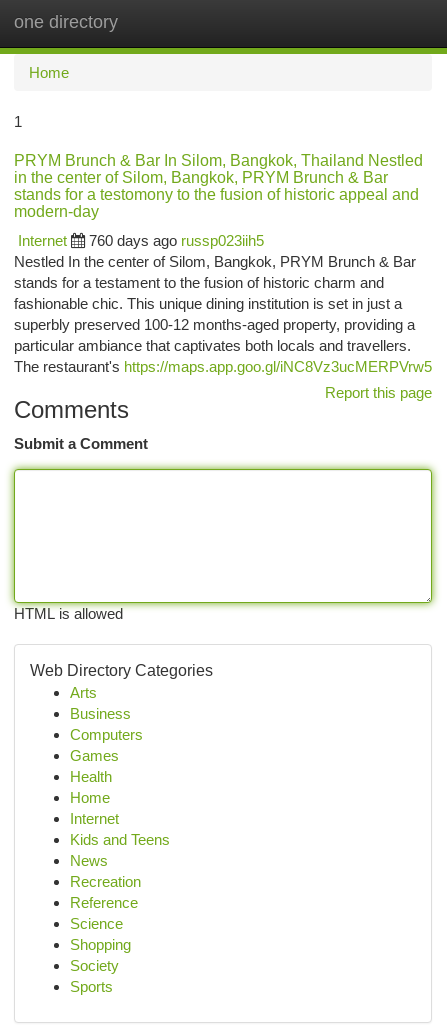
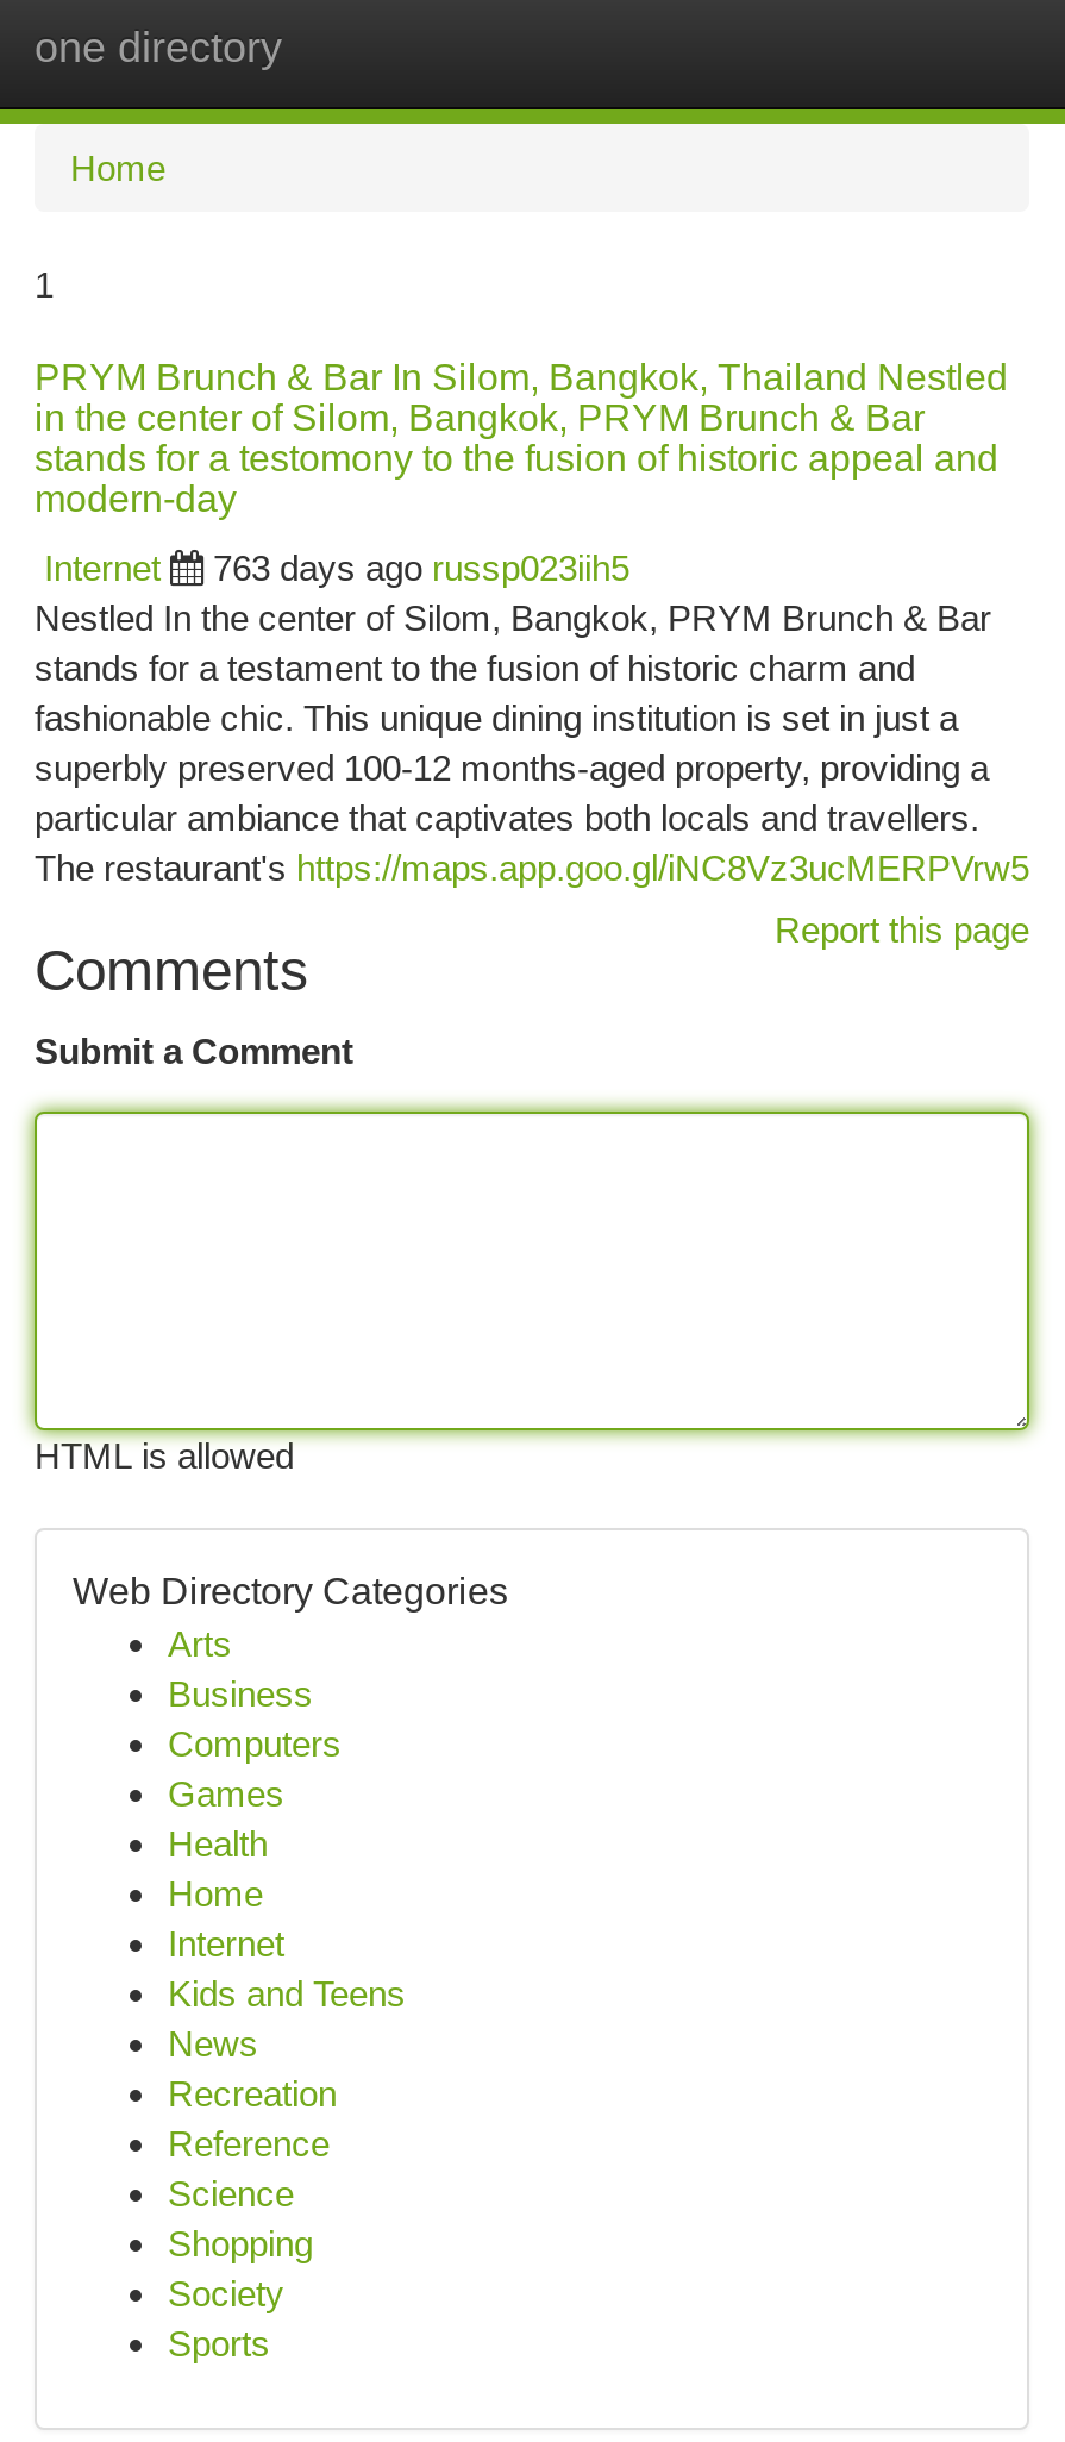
[89,232,264,249] 760 days ago russp023iih5 -> [213,547,629,588] 763 days ago russp023iih5

